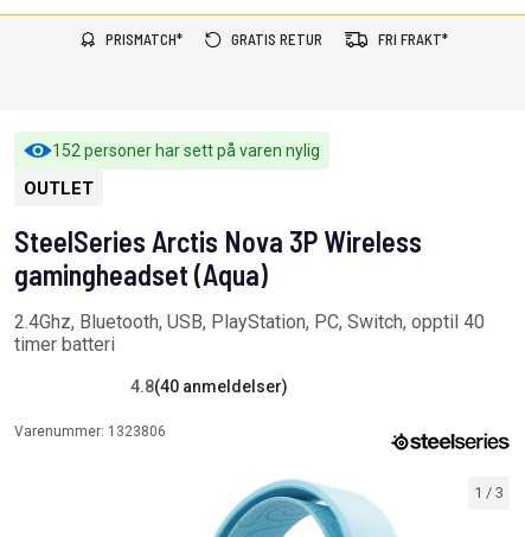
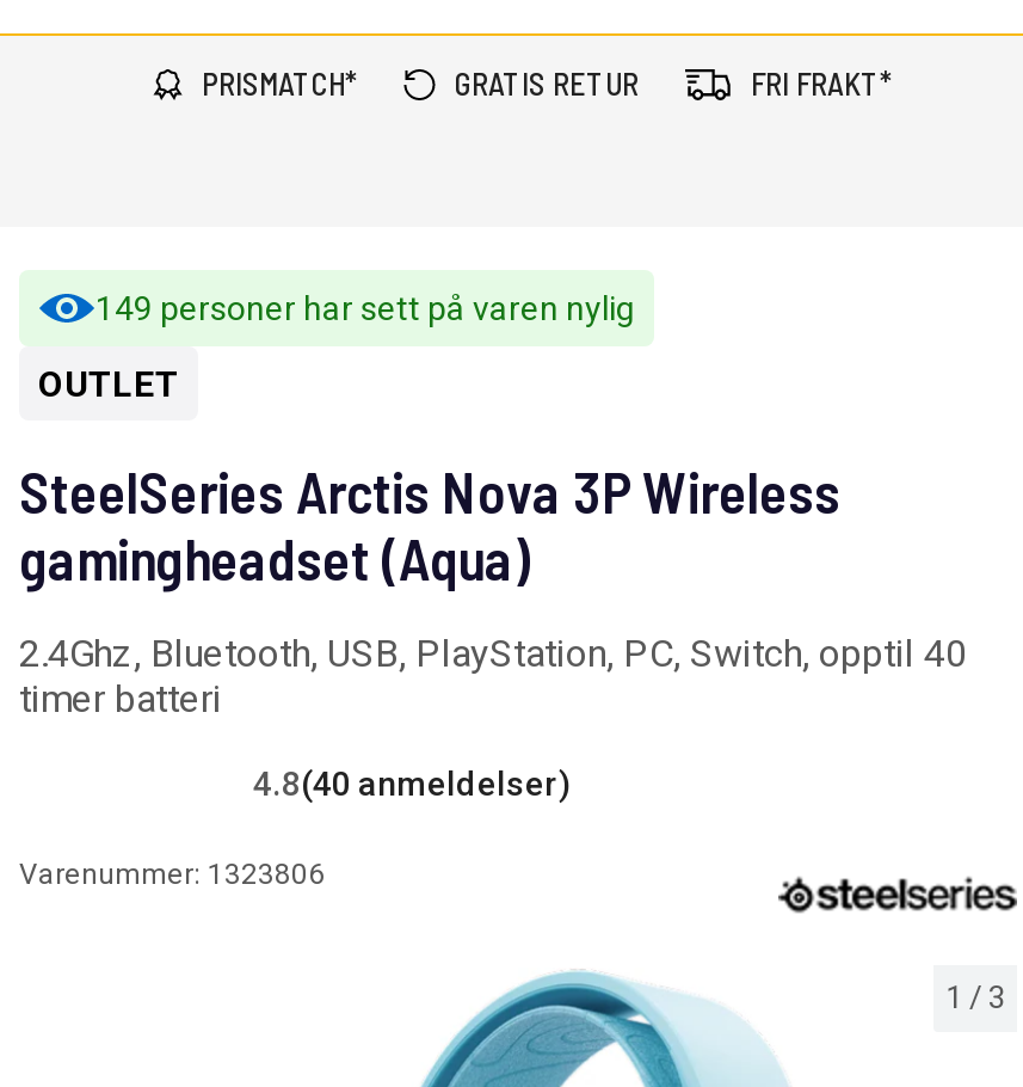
[52,141,320,160] 152 personer har sett på varen nylig -> [95,289,635,327] 149 personer har sett på varen nylig

